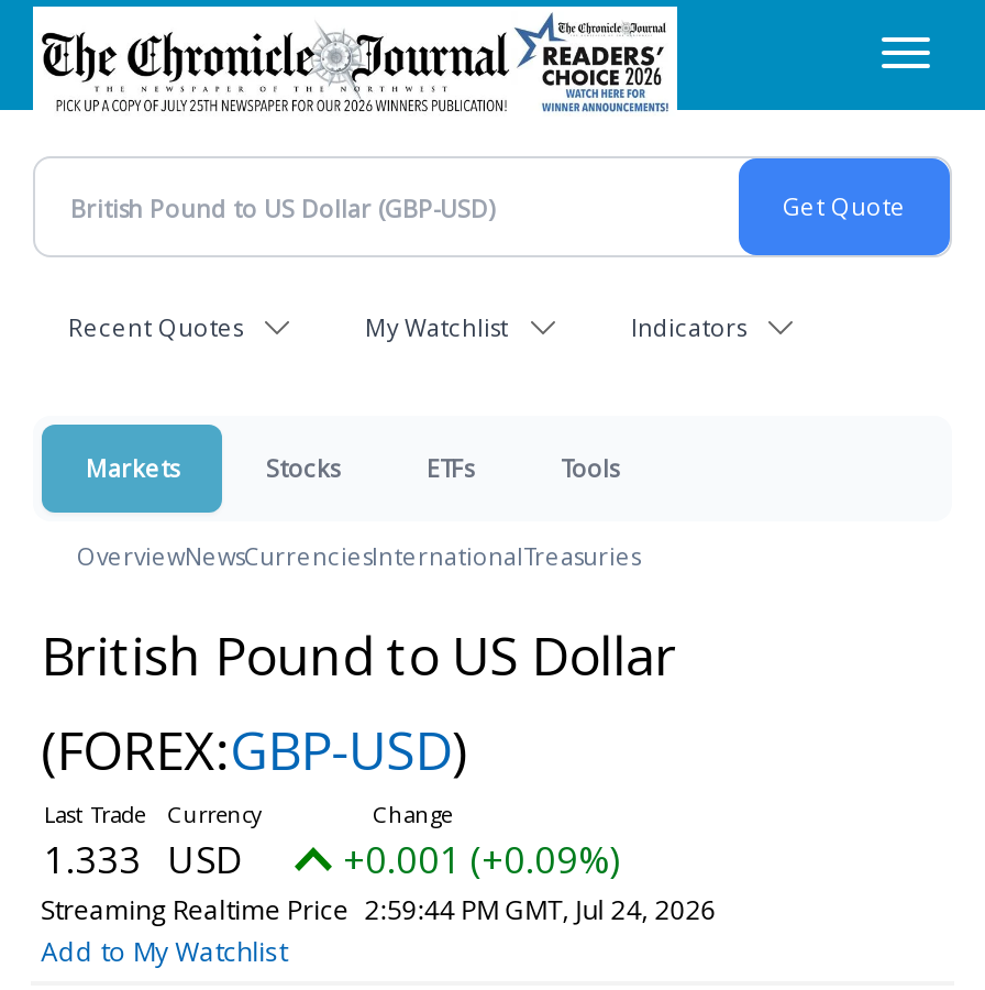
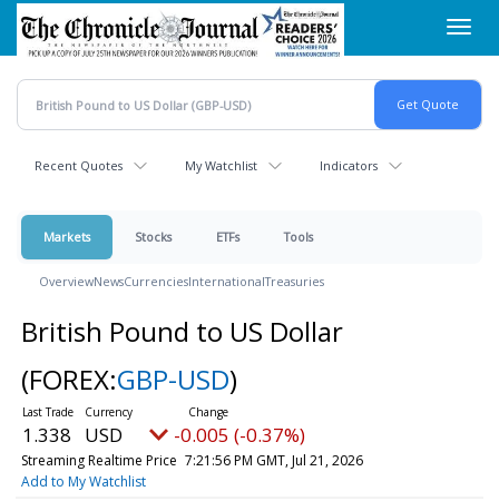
[44,834,242,884] 1.333 USD -> [22,422,123,448] 1.338 USD
[343,834,620,884] +0.001 (+0.09%) -> [174,422,305,448] -0.005 (-0.37%)
[41,891,716,928] Streaming Realtime Price 2:59:44 PM GMT, Jul 24, 2026 -> [21,451,363,470] Streaming Realtime Price 7:21:56 PM GMT, Jul 21, 2026

